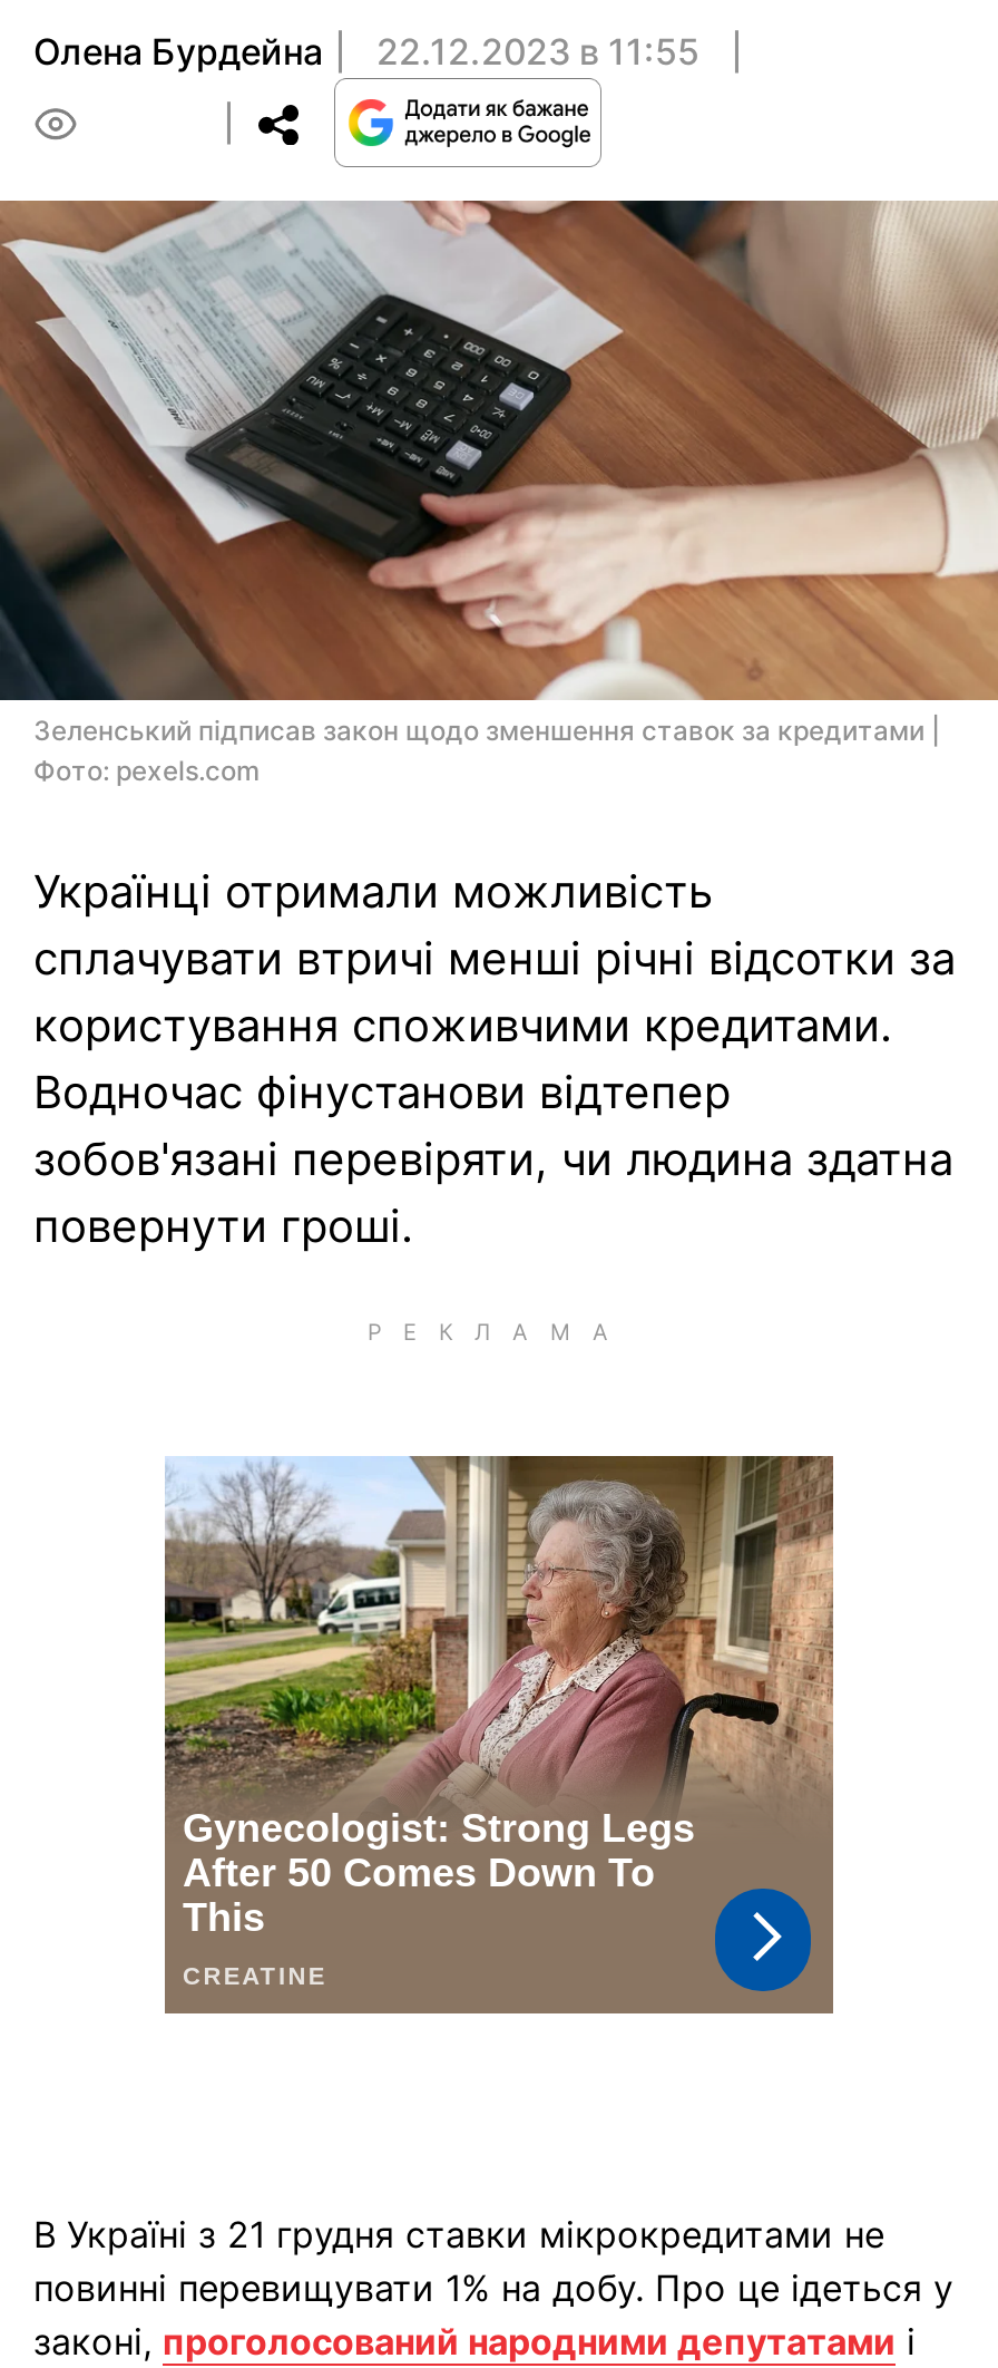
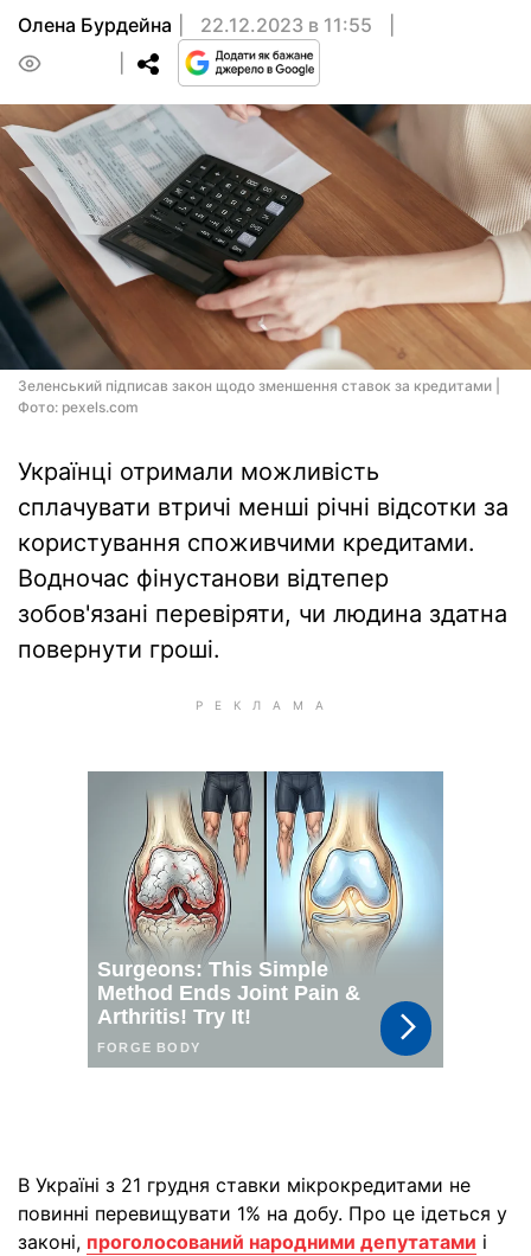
[163,1454,835,2013] [image] -> [88,770,444,1068] [image]

